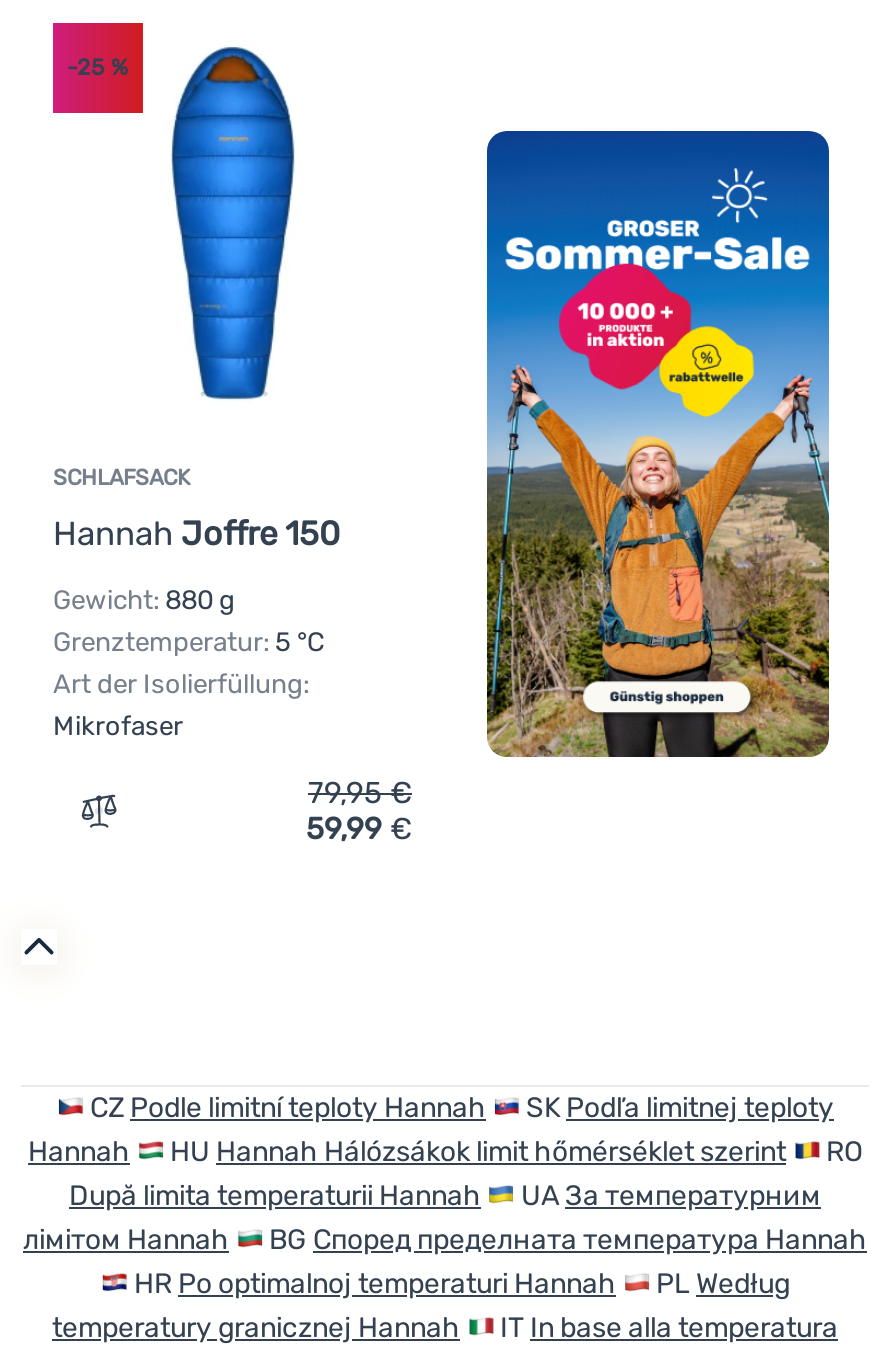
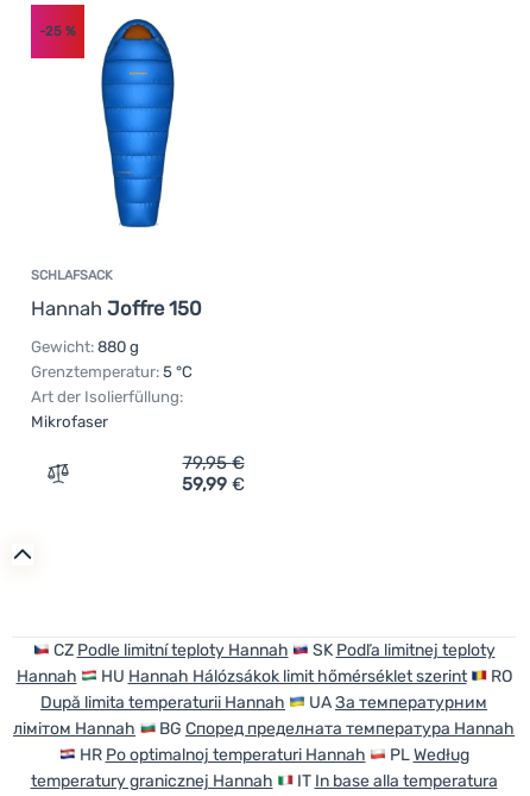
[485,128,831,760] [image] -> none

